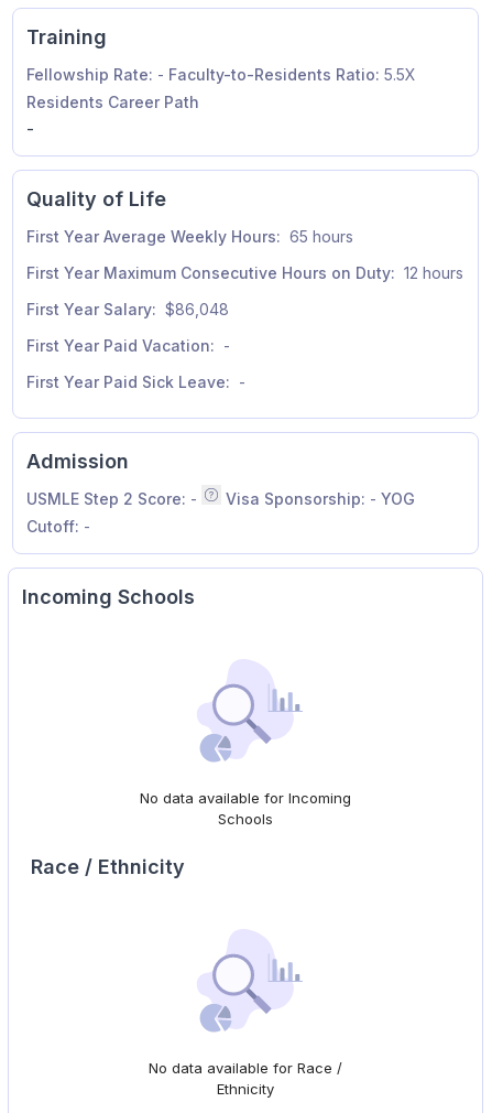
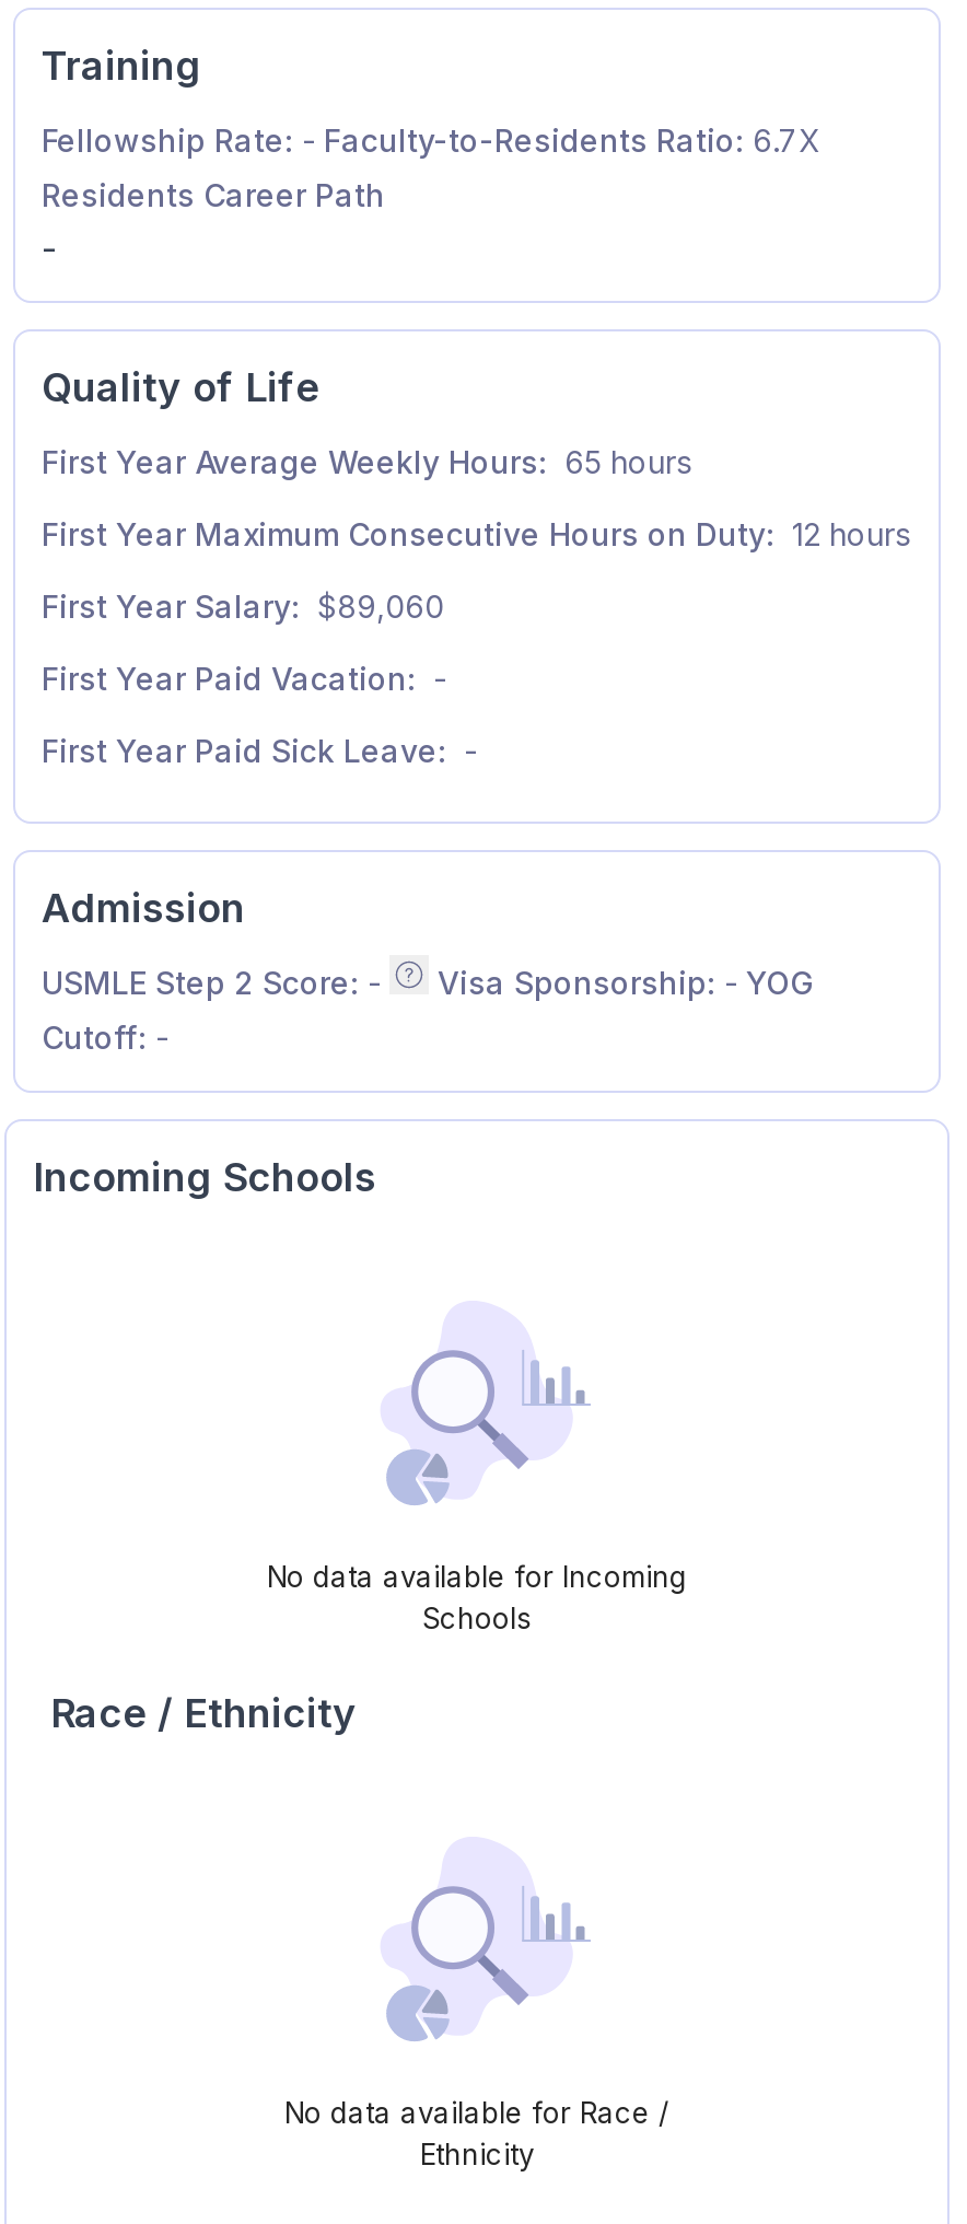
[26,65,416,84] Fellowship Rate: - Faculty-to-Residents Ratio: 5.5X -> [42,121,820,159] Fellowship Rate: - Faculty-to-Residents Ratio: 6.7X
[26,300,229,318] First Year Salary: $86,048 -> [42,587,444,625] First Year Salary: $89,060

